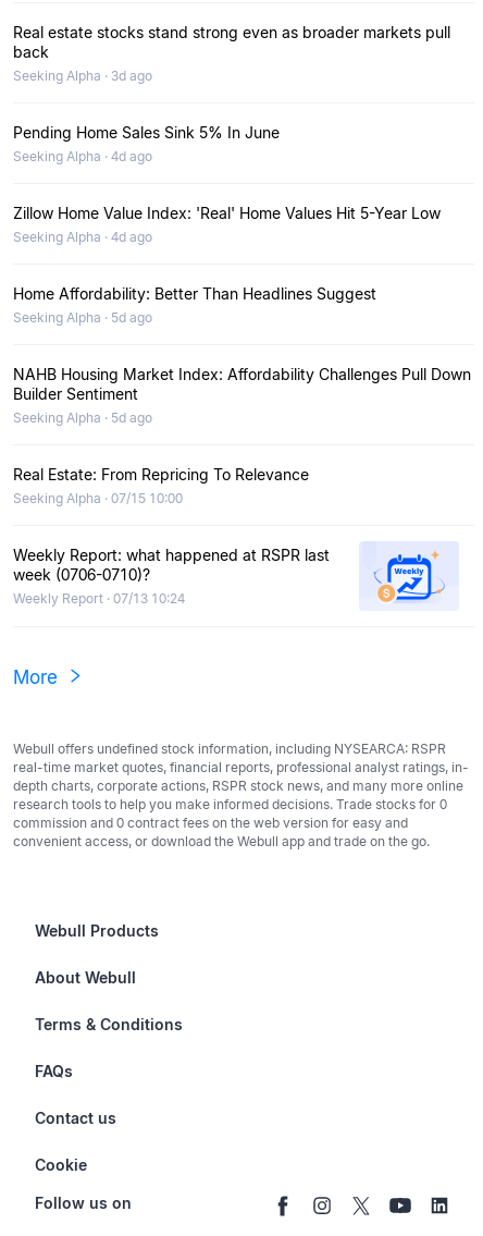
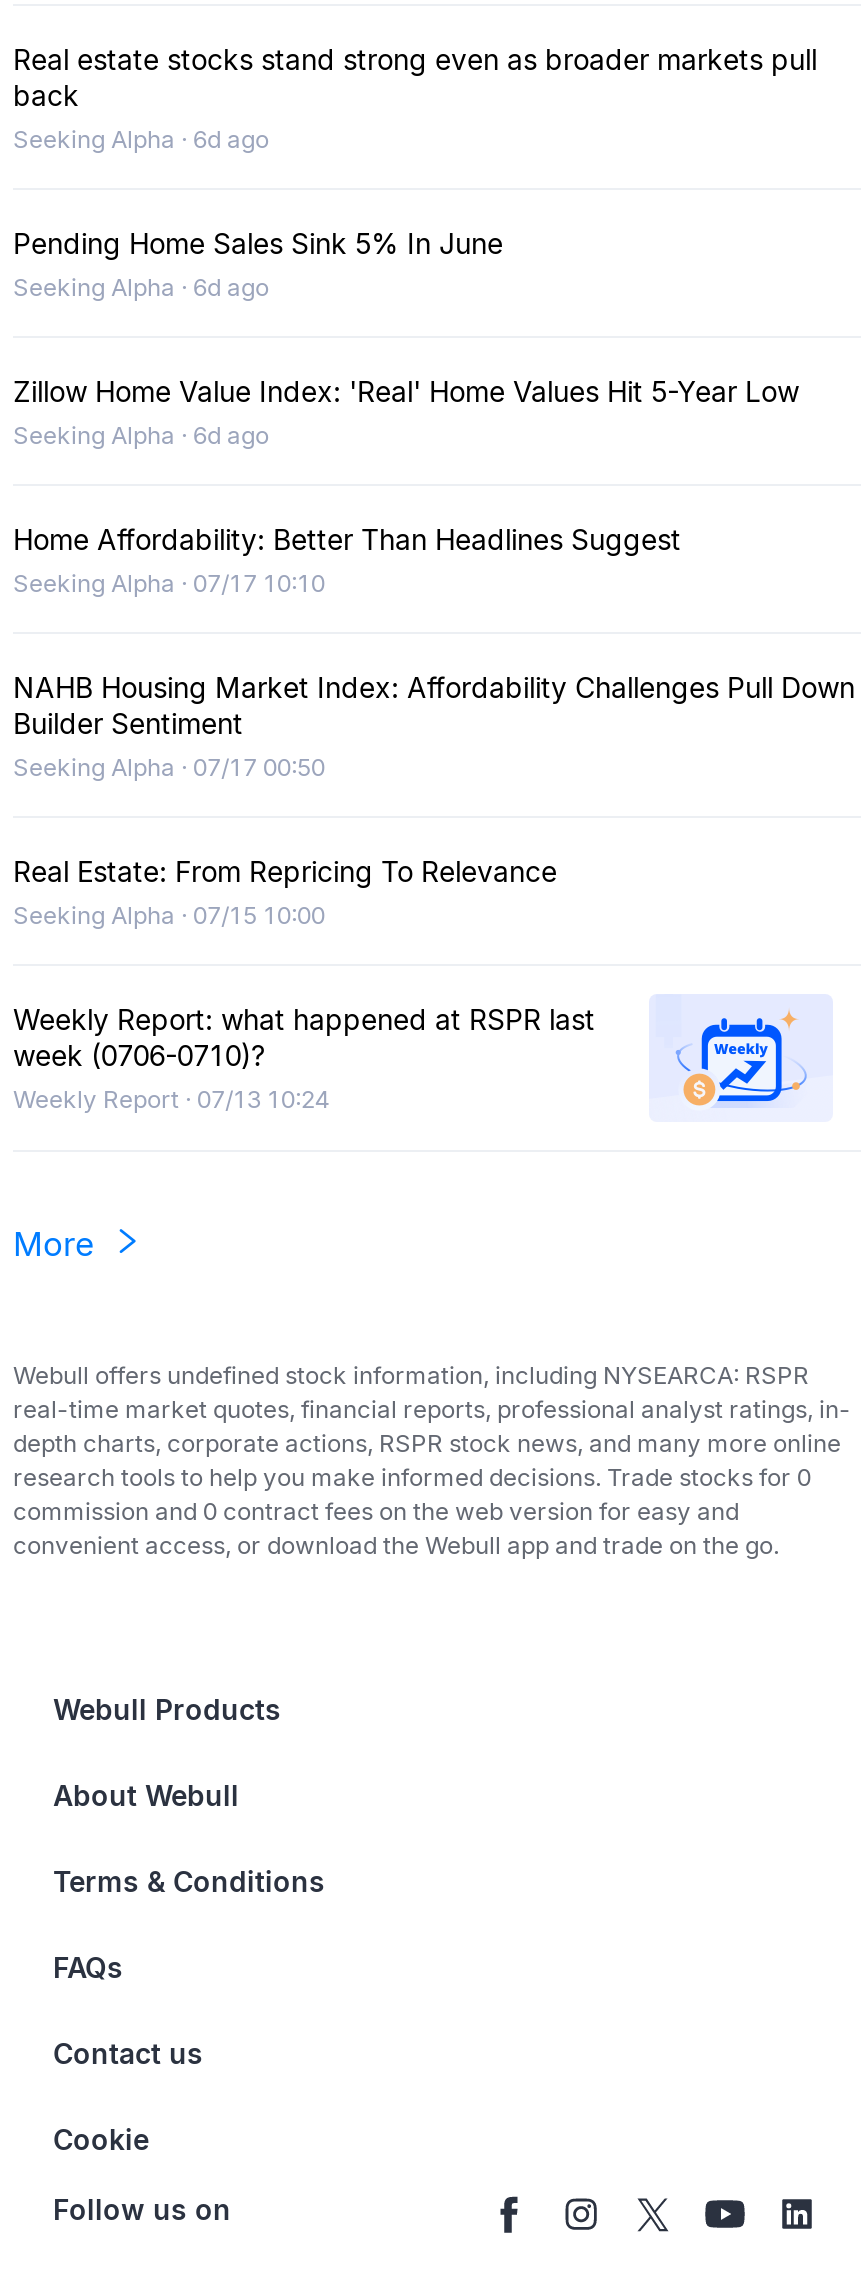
[13,67,152,84] Seeking Alpha · 3d ago -> [13,123,269,153] Seeking Alpha · 6d ago
[13,148,152,164] Seeking Alpha · 4d ago -> [13,271,269,301] Seeking Alpha · 6d ago
[13,228,152,245] Seeking Alpha · 4d ago -> [13,419,269,449] Seeking Alpha · 6d ago
[13,309,152,325] Seeking Alpha · 5d ago -> [13,567,325,597] Seeking Alpha · 07/17 10:10
[13,409,152,425] Seeking Alpha · 5d ago -> [13,751,325,781] Seeking Alpha · 07/17 00:50

